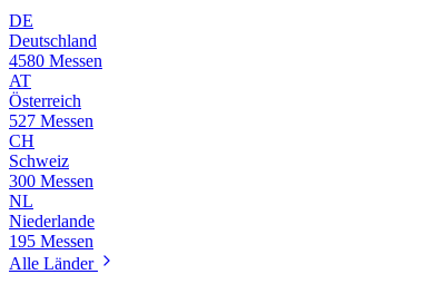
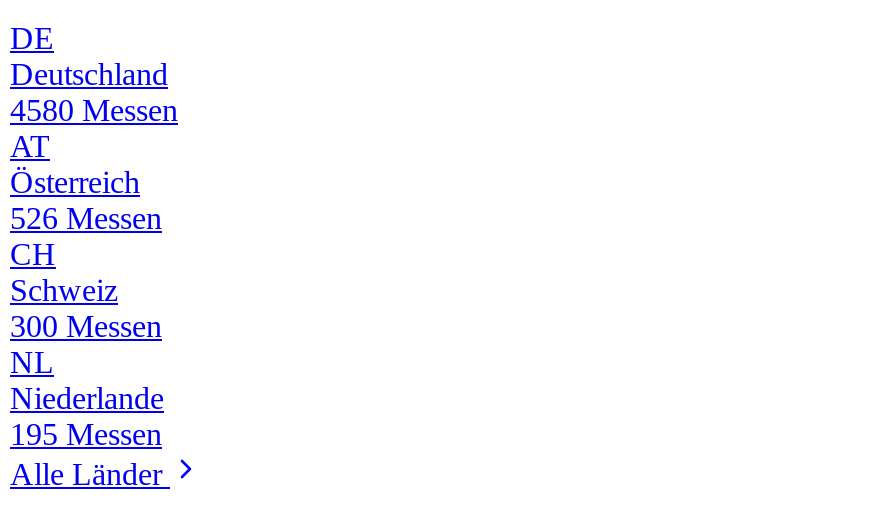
[9,111,93,130] 527 Messen -> [10,200,162,234] 526 Messen

